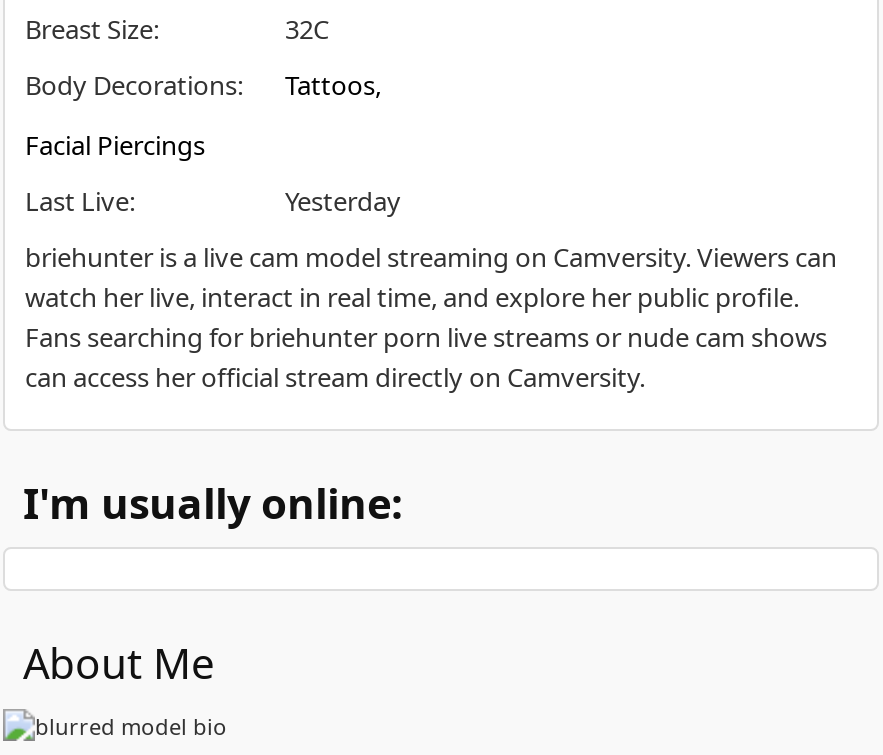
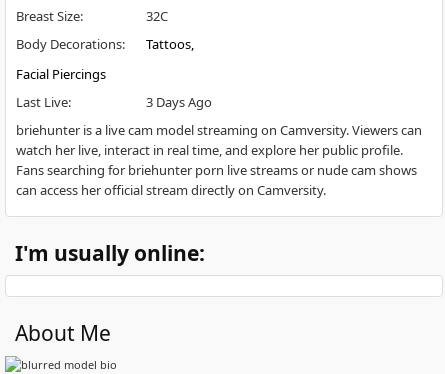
[285,182,401,218] Yesterday -> [146,93,212,111] 3 Days Ago

